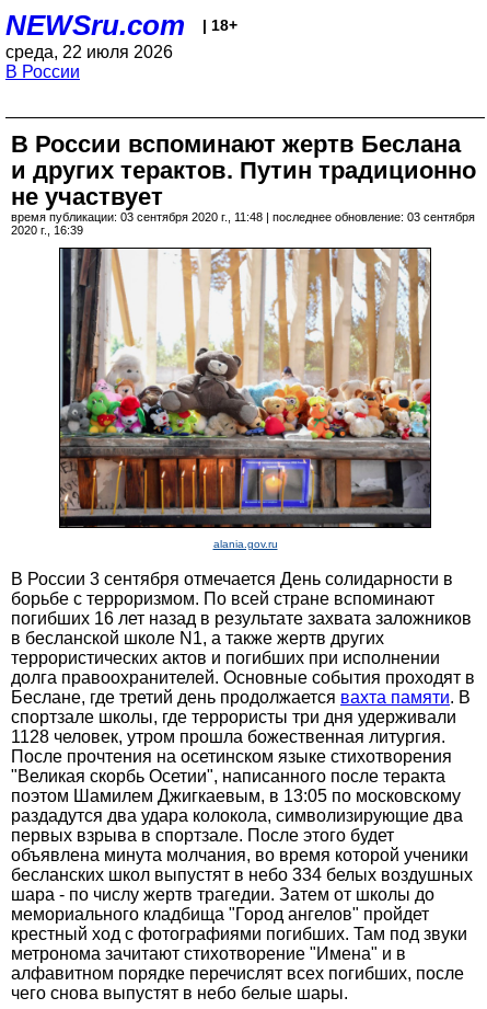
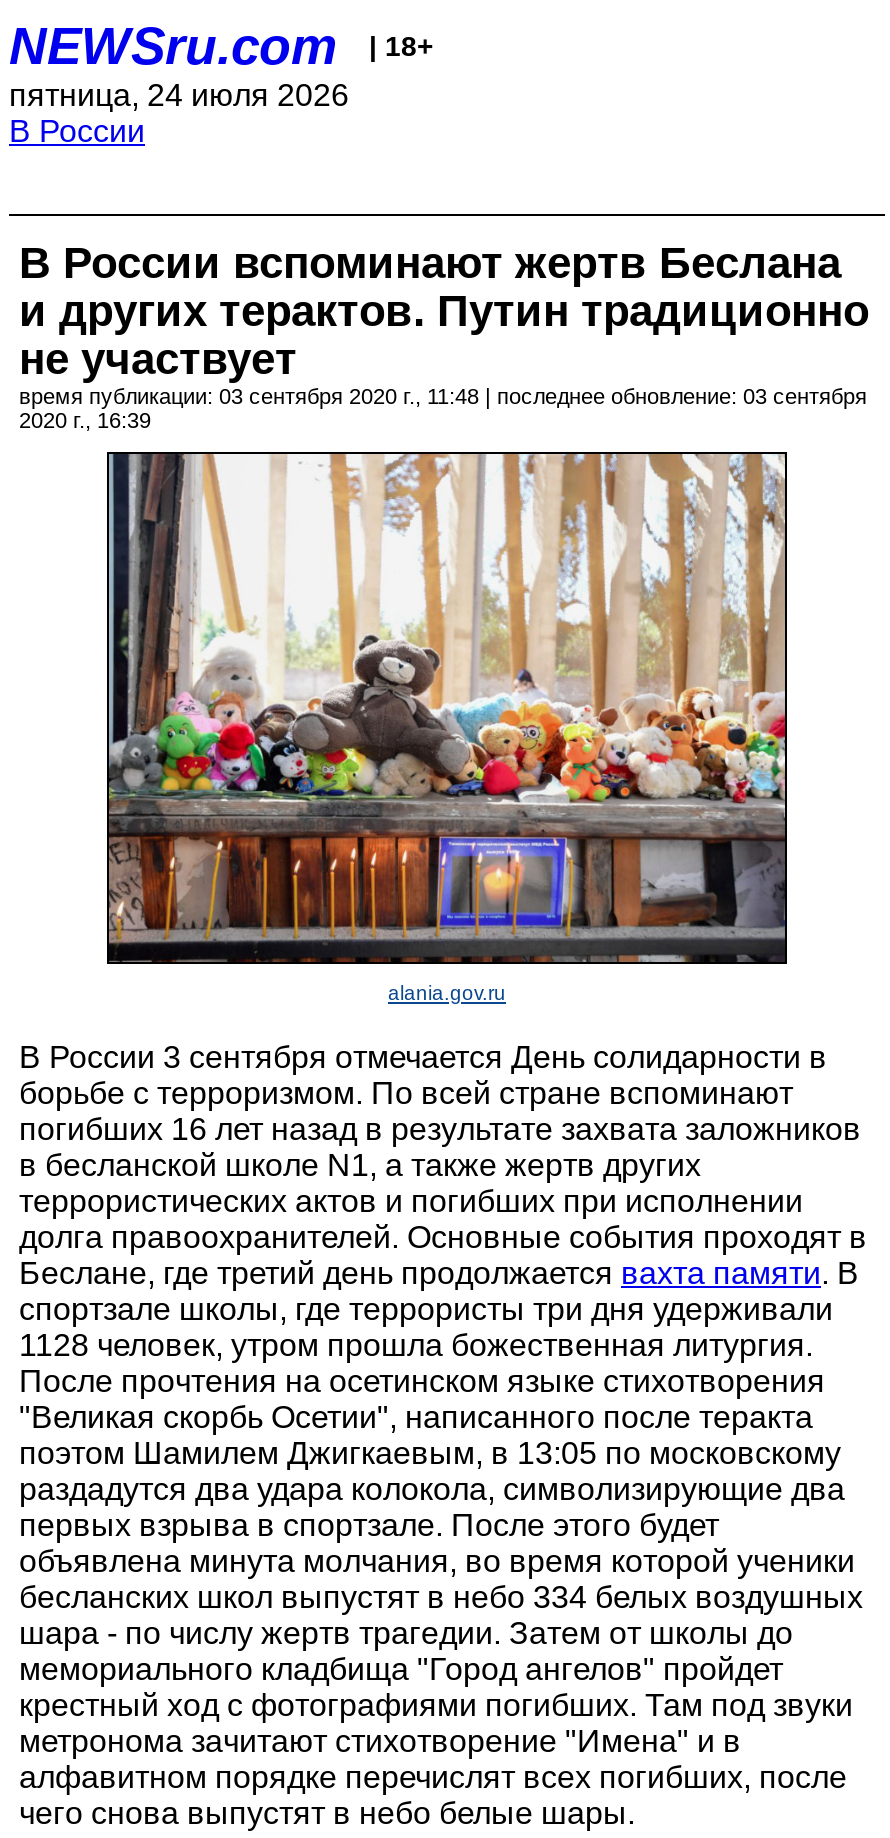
[5,43,173,61] среда, 22 июля 2026 -> [9,78,349,112] пятница, 24 июля 2026

